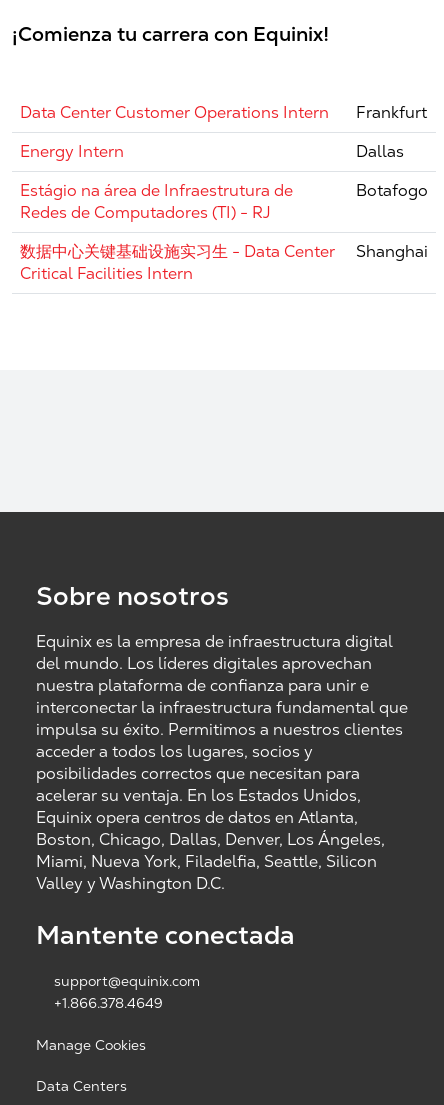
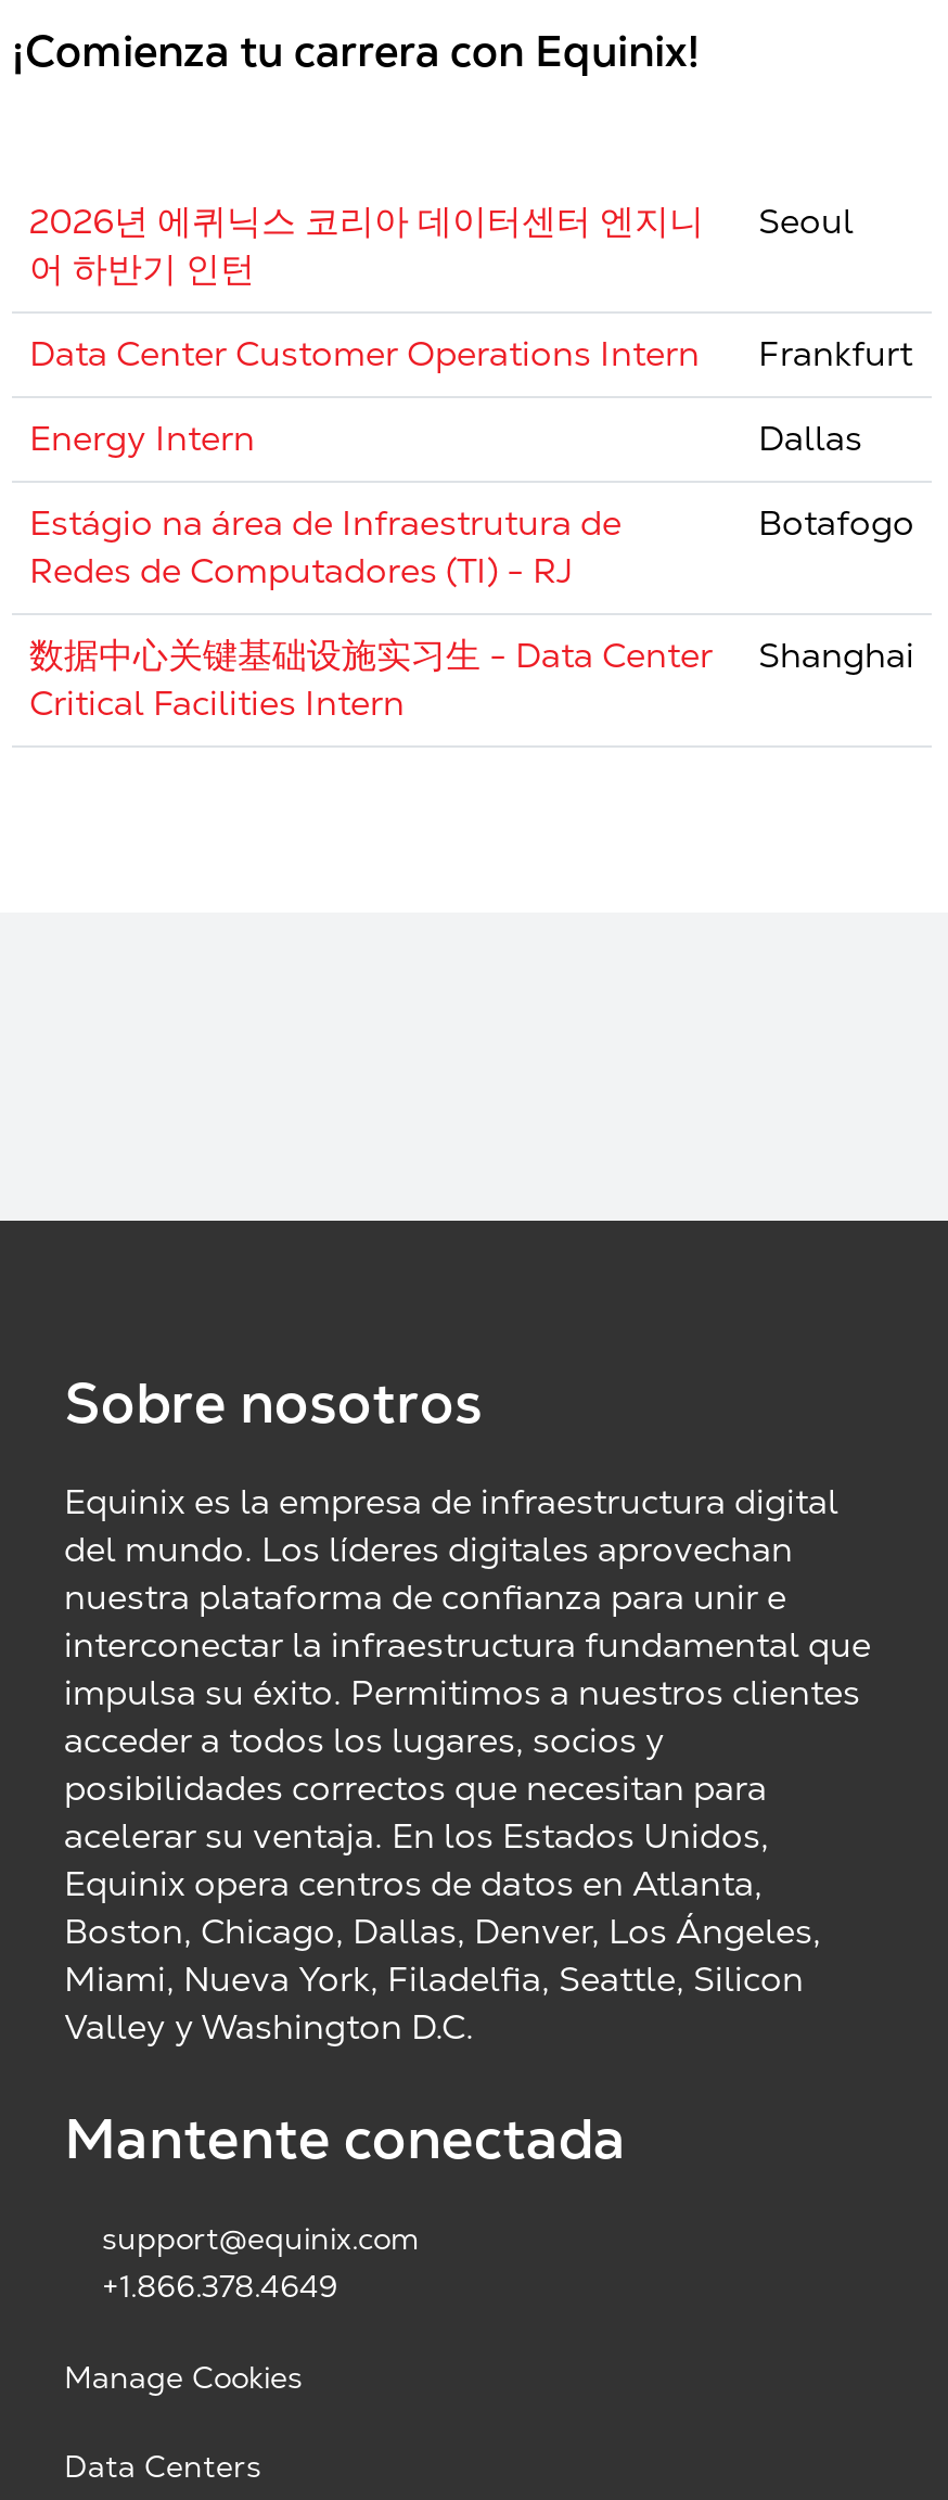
none -> [29,198,704,291] 2026년 에퀴닉스 코리아 데이터센터 엔지니 | 어 하반기 인턴
none -> [758,198,854,243] Seoul

